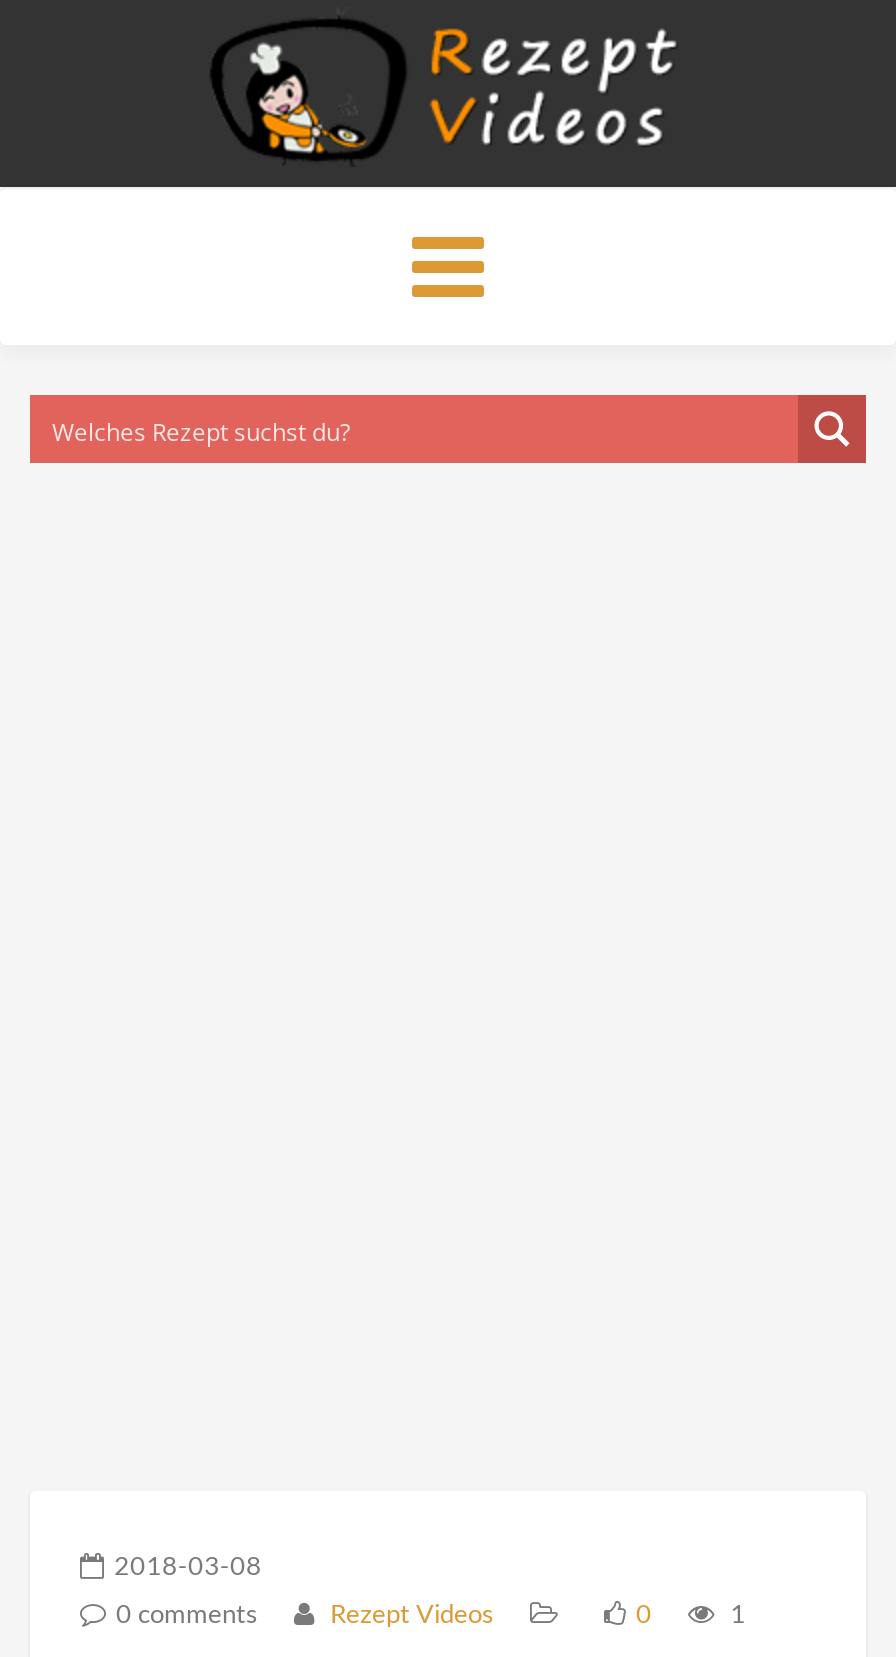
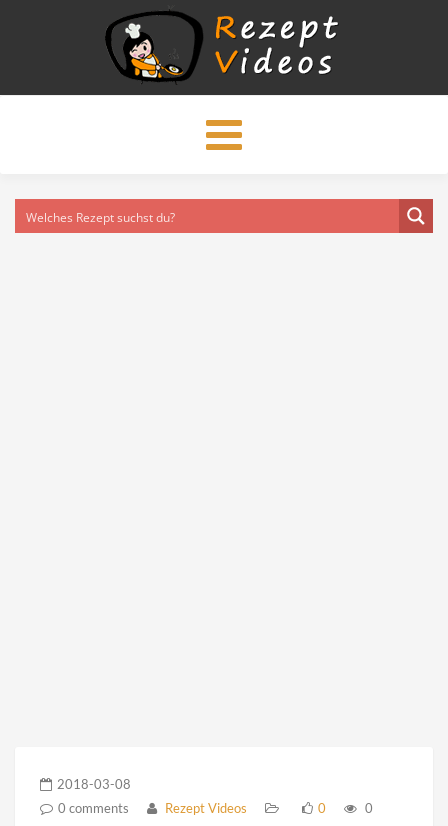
[724,1597,746,1629] 1 -> [362,800,373,816] 0

